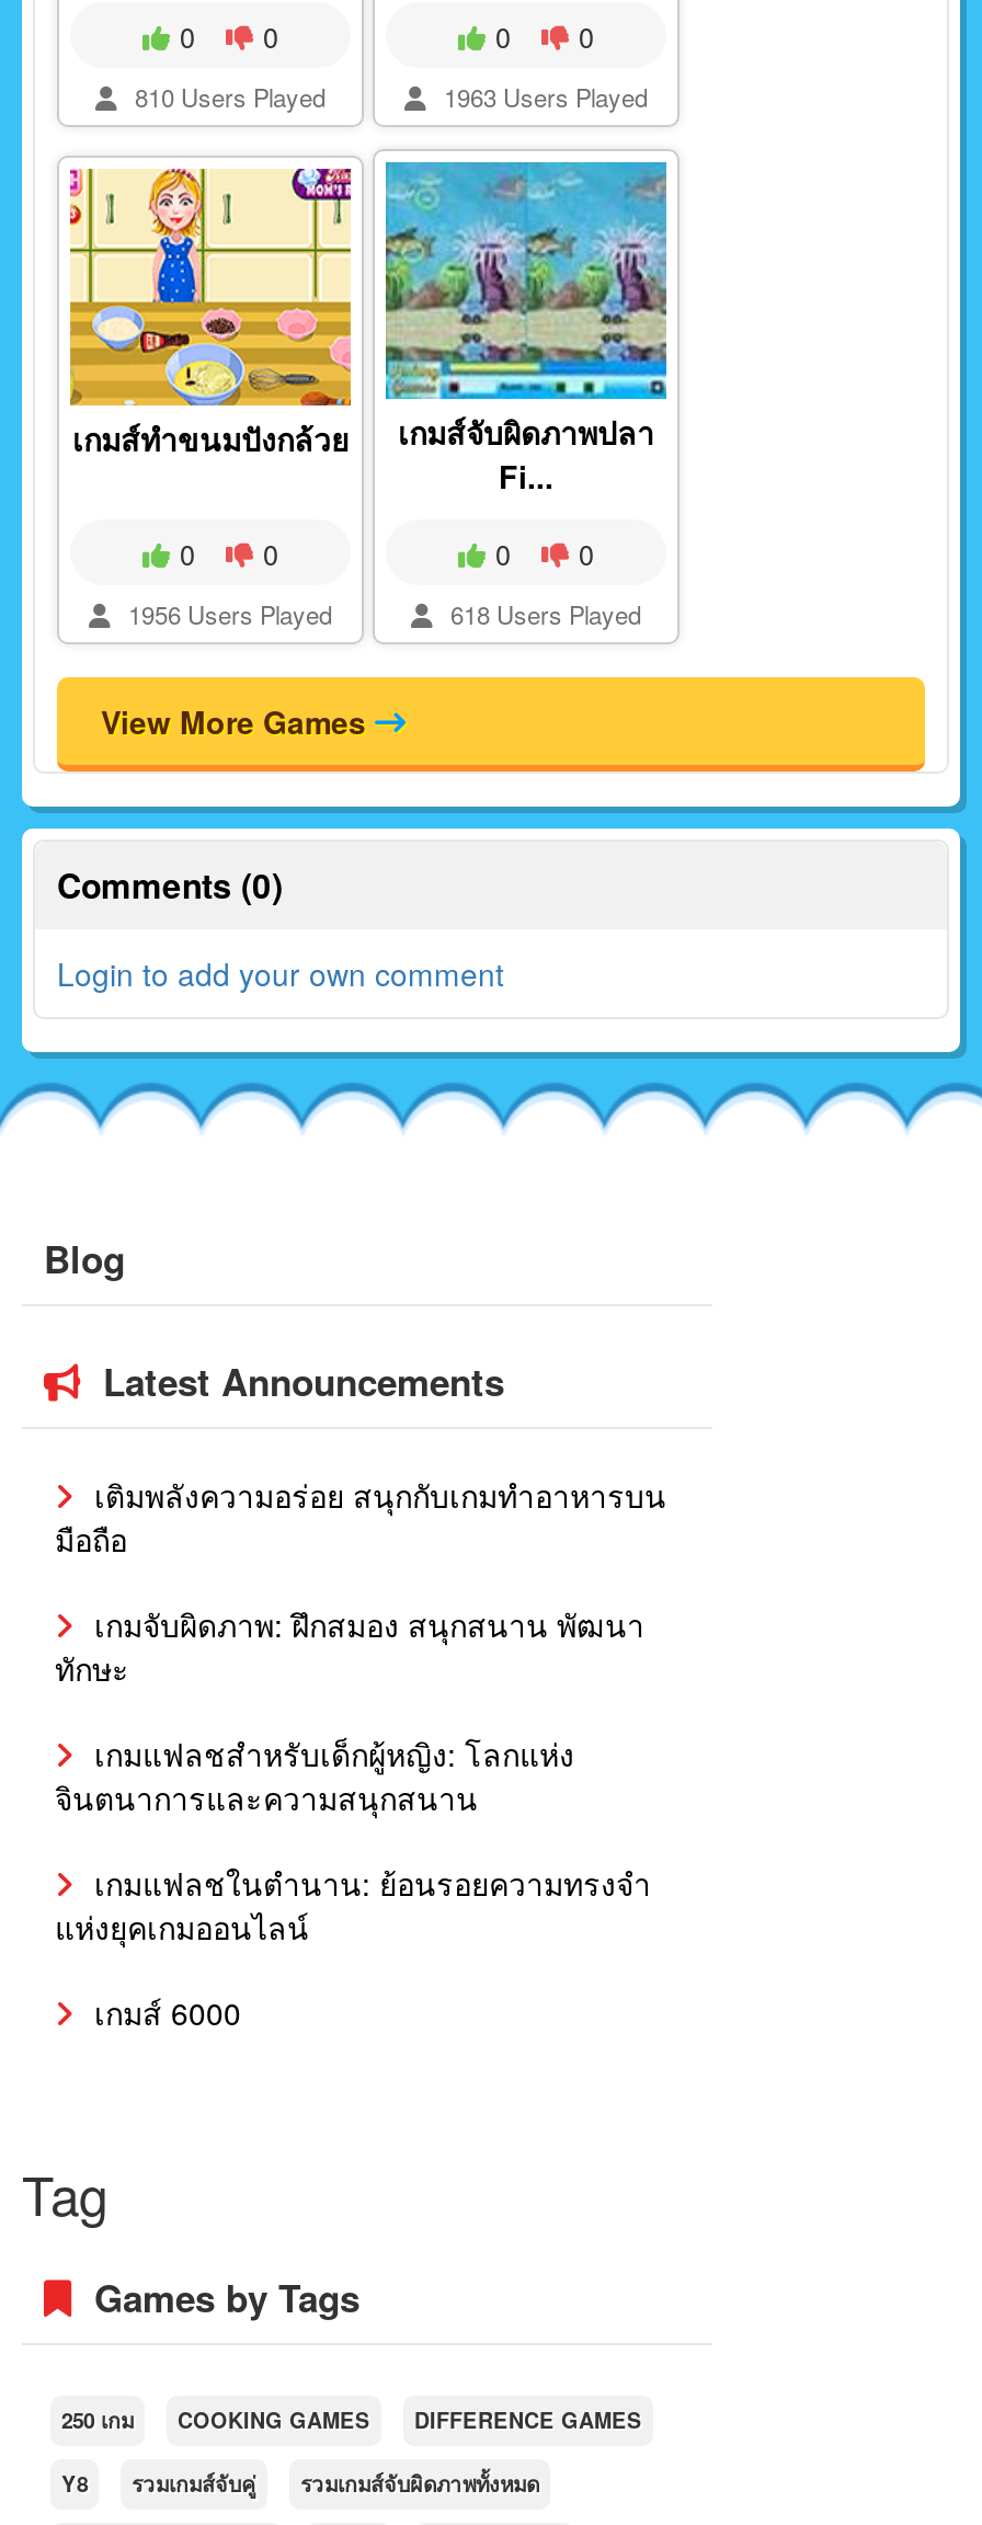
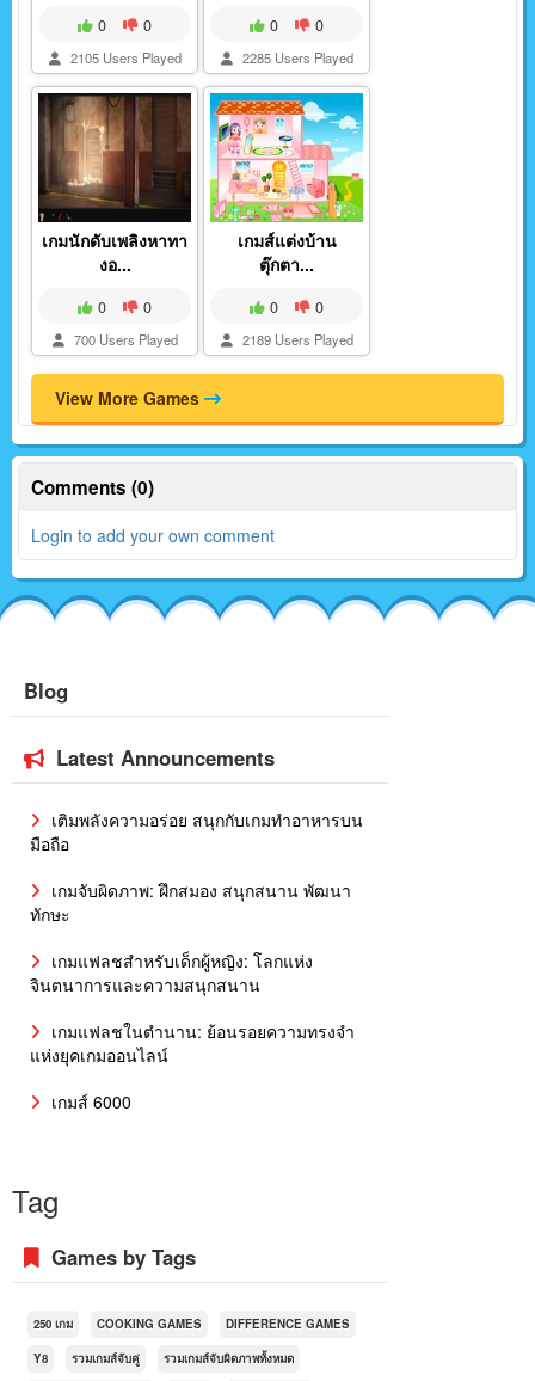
[128,79,326,114] 810 Users Played -> [66,48,181,67] 2105 Users Played
[437,79,648,114] 1963 Users Played -> [238,48,353,67] 2285 Users Played
[68,162,353,460] [image] | เกมส์ทำขนมปังกล้วย -> [37,92,192,276] [image] | เกมนักดับเพลิงหาทา | งอ...
[384,160,669,498] [image] | เกมส์จับผิดภาพปลา | Fi... -> [209,93,364,276] [image] | เกมส์แต่งบ้าน | ตุ๊กตา...
[122,596,332,631] 1956 Users Played -> [70,330,177,349] 700 Users Played
[444,596,641,631] 618 Users Played -> [238,330,353,349] 2189 Users Played

